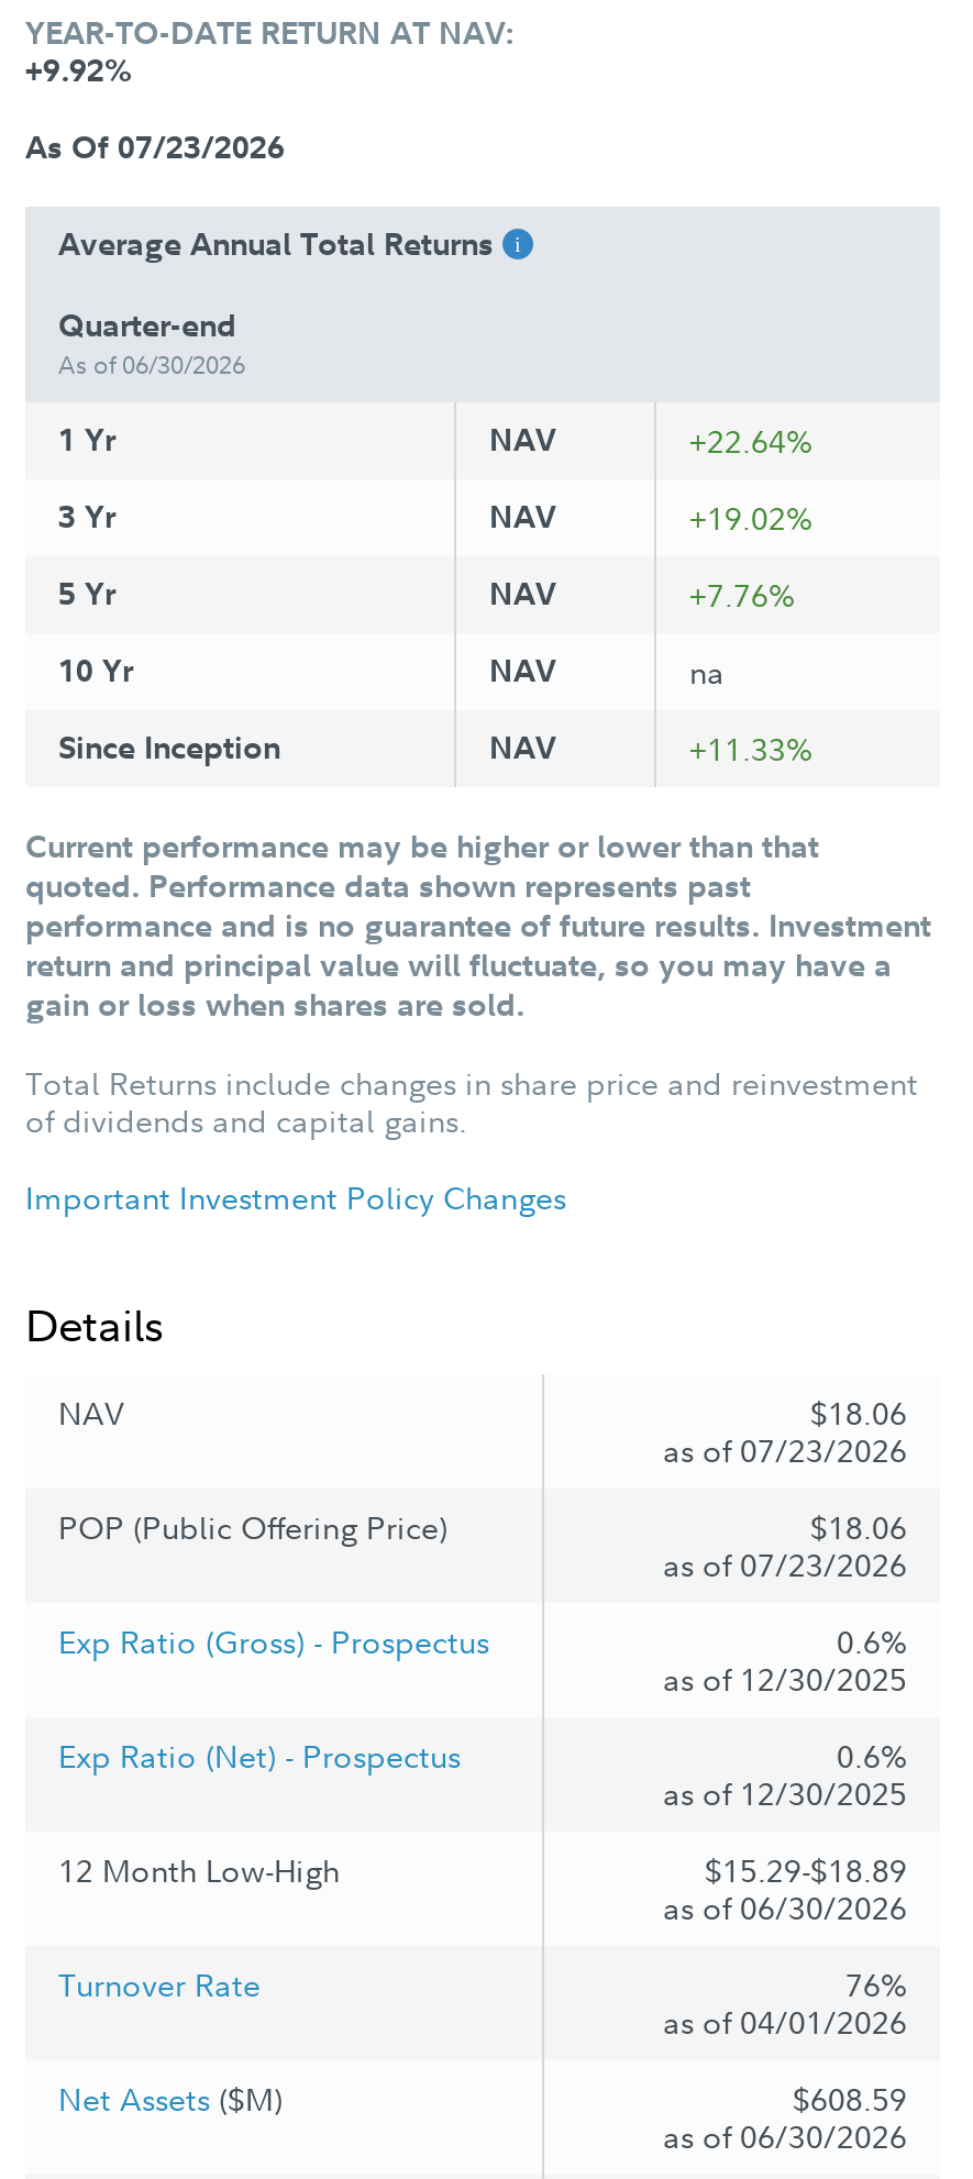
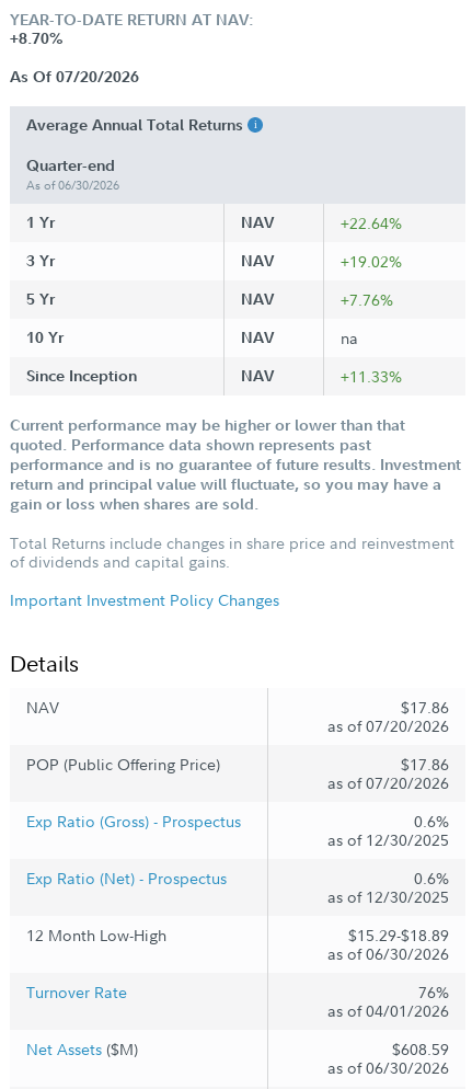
[25,51,133,90] +9.92% -> [10,28,64,48] +8.70%
[25,128,285,167] As Of 07/23/2026 -> [10,67,139,87] As Of 07/20/2026
[810,1392,907,1434] $18.06 -> [401,697,449,718] $17.86
[663,1429,907,1471] as of 07/23/2026 -> [327,715,449,736] as of 07/20/2026
[810,1506,907,1548] $18.06 -> [401,754,449,775] $17.86
[663,1544,907,1585] as of 07/23/2026 -> [327,772,449,793] as of 07/20/2026

